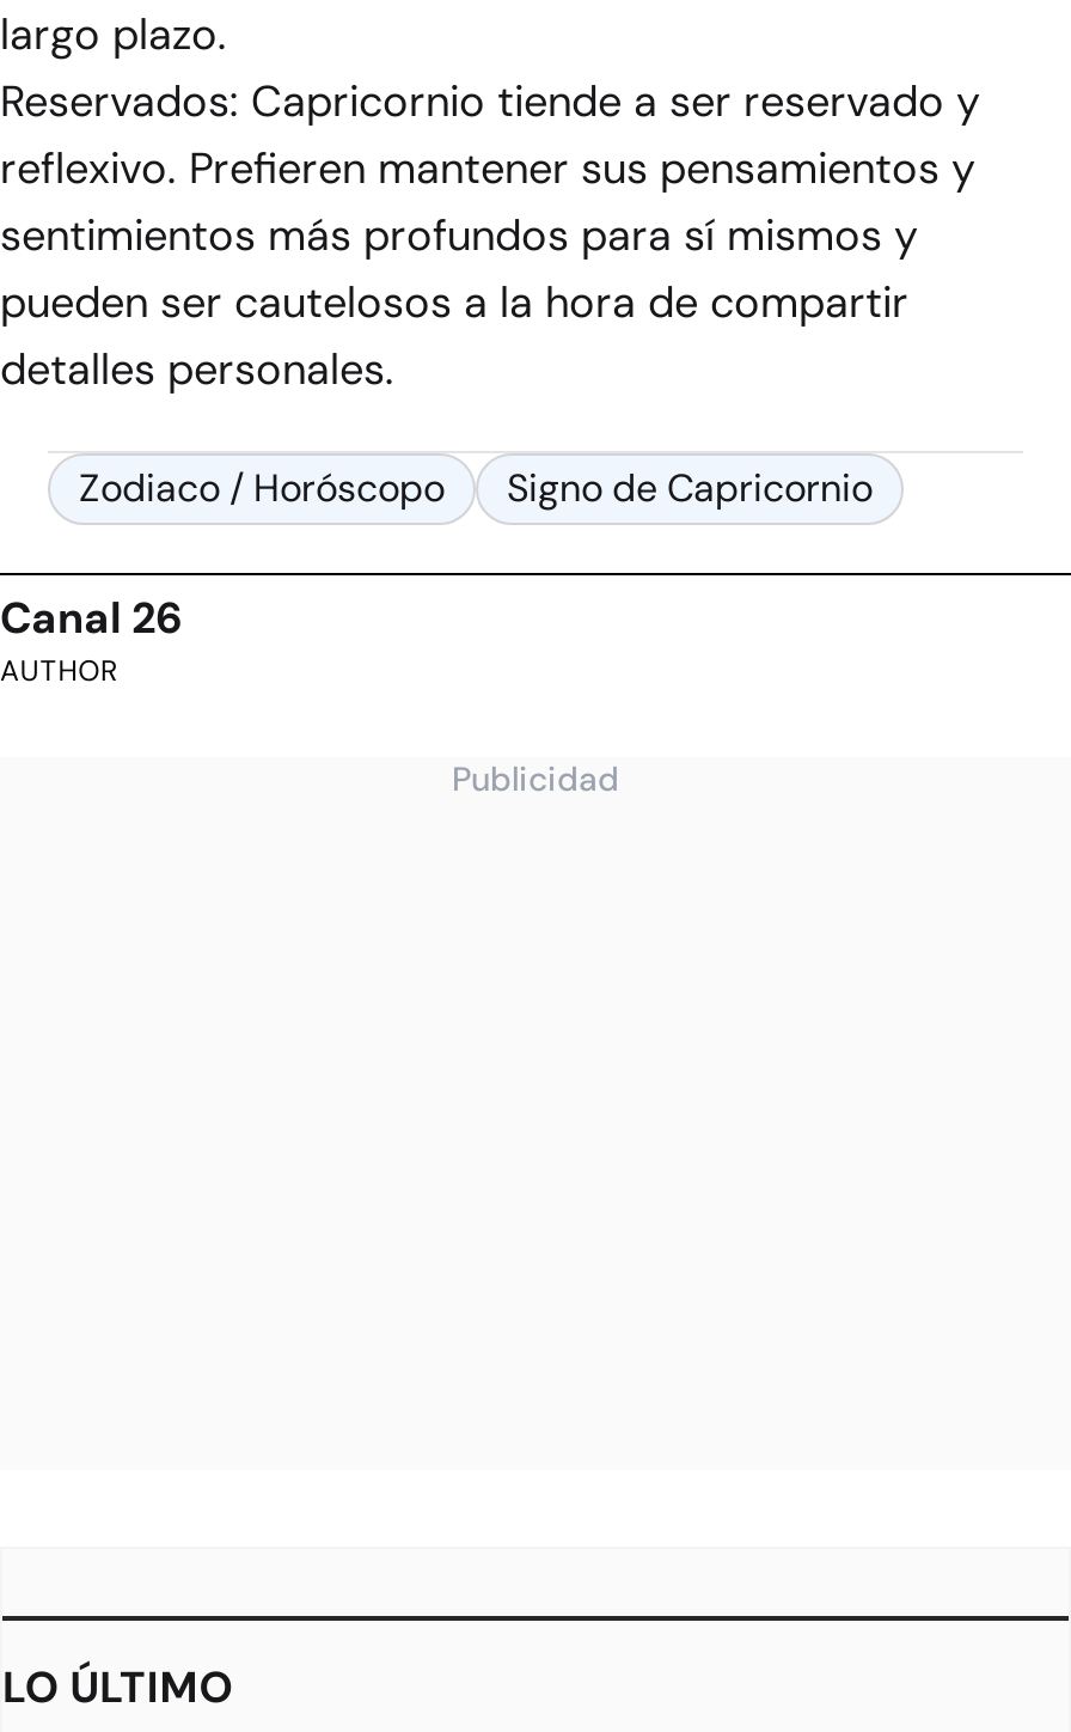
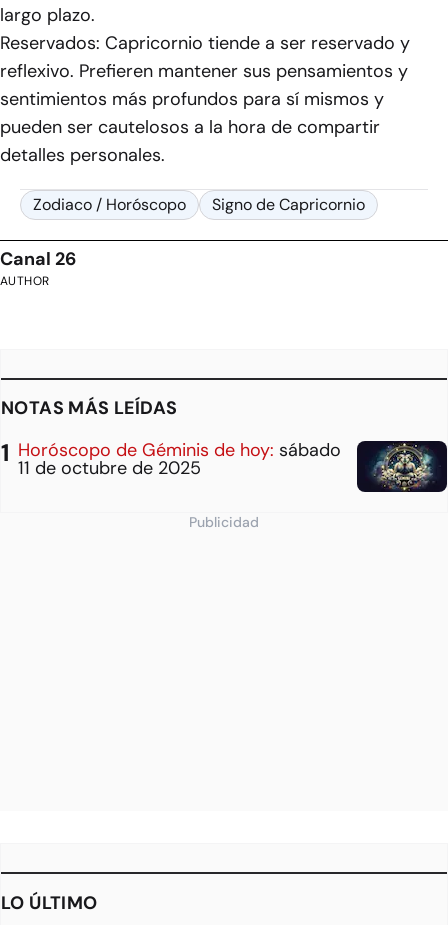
none -> [1,396,445,493] [image] | NOTAS MÁS LEÍDAS | Horóscopo de Géminis de hoy: sábado | 11 de octubre de 2025

